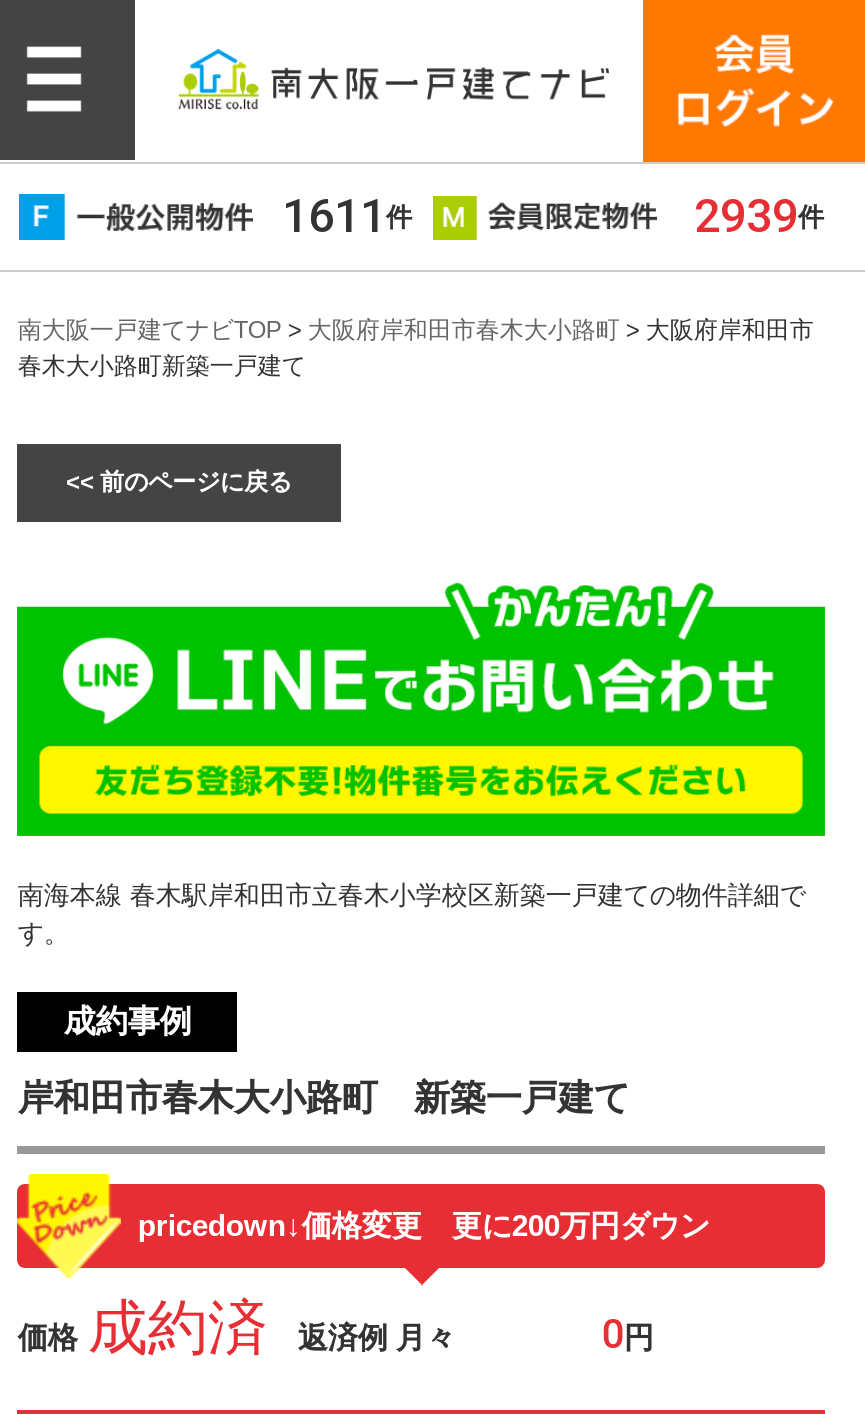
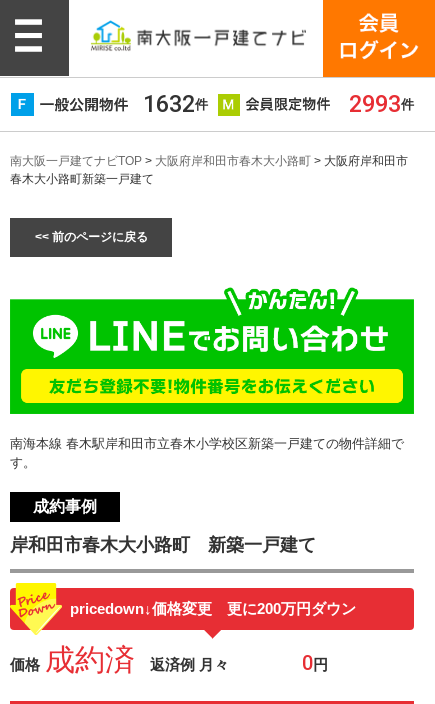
[282,188,412,244] 1611件 -> [142,90,207,118] 1632件
[694,188,824,244] 2939件 -> [348,90,413,118] 2993件

